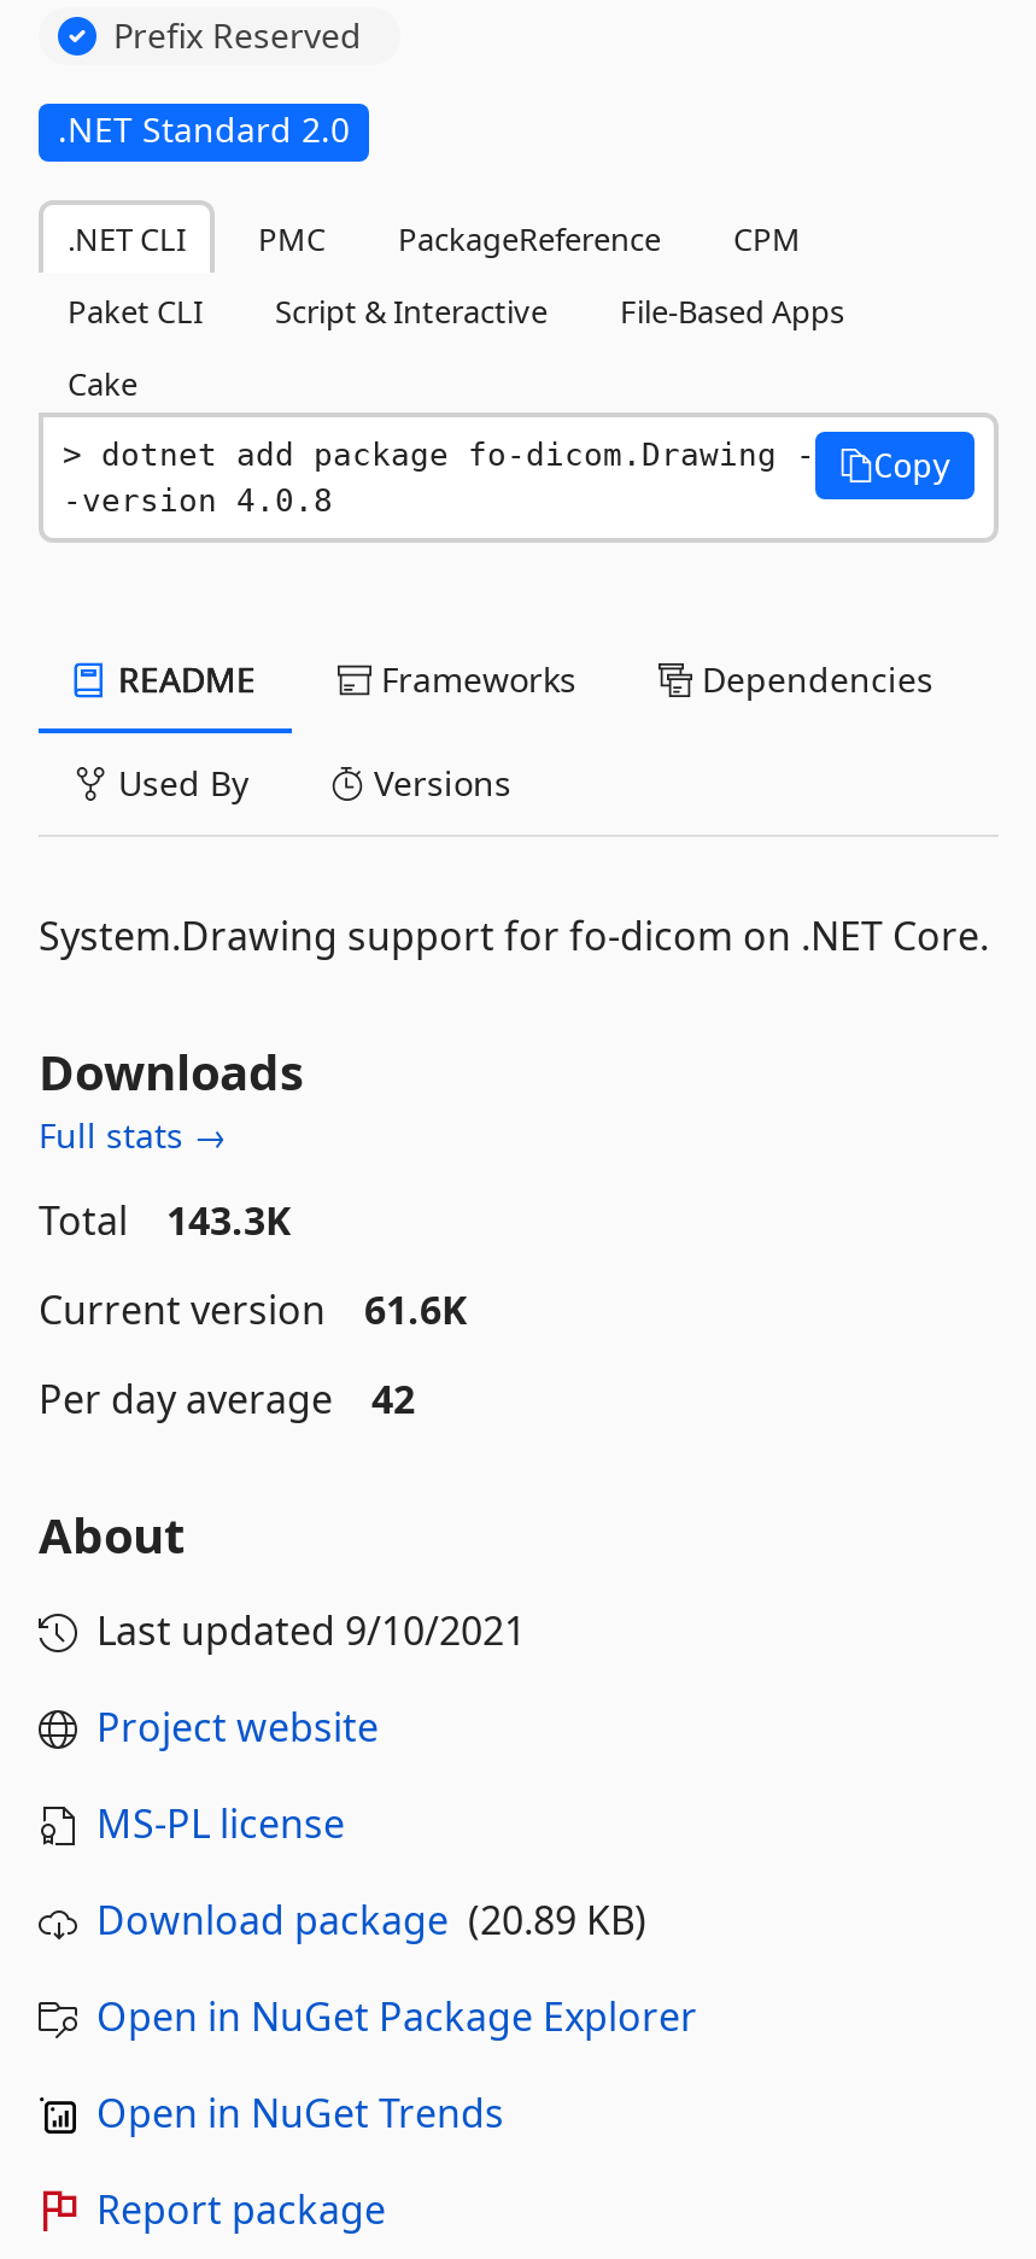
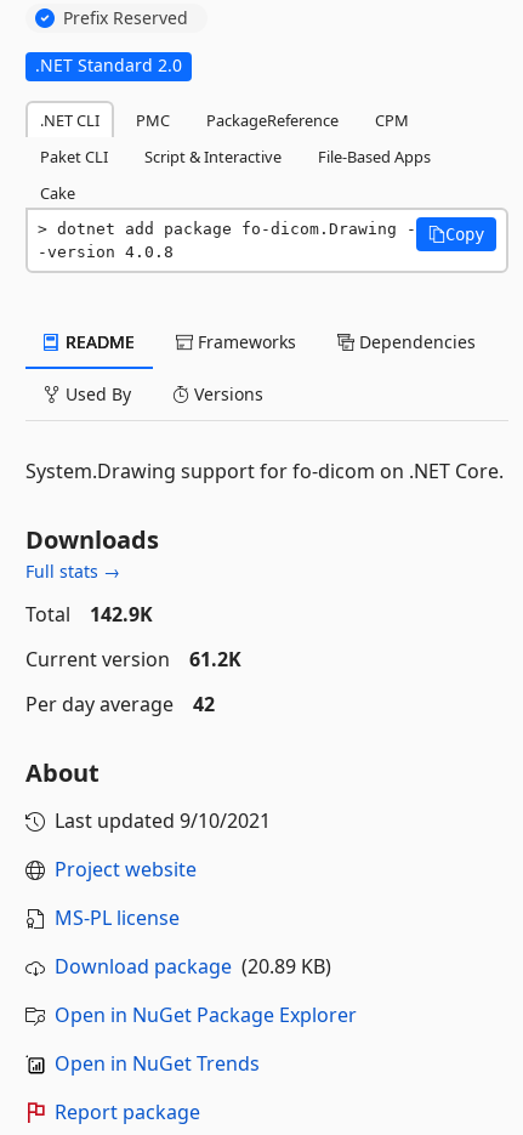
[39,1193,292,1246] Total 143.3K -> [25,601,153,627] Total 142.9K
[39,1283,468,1336] Current version 61.6K -> [25,645,241,672] Current version 61.2K

